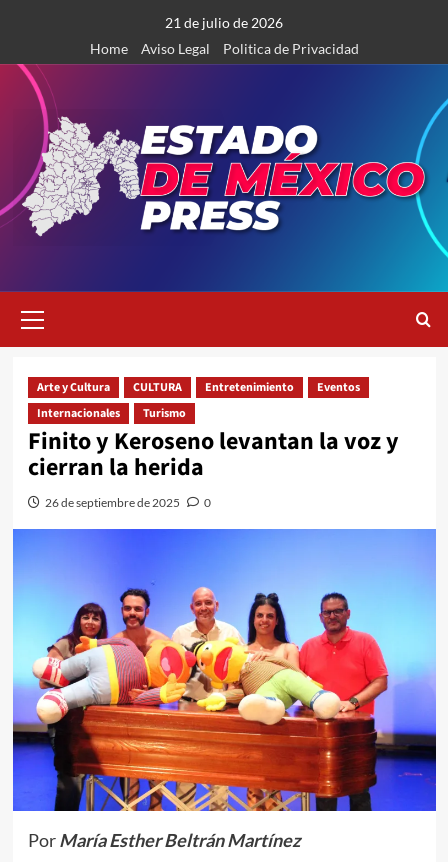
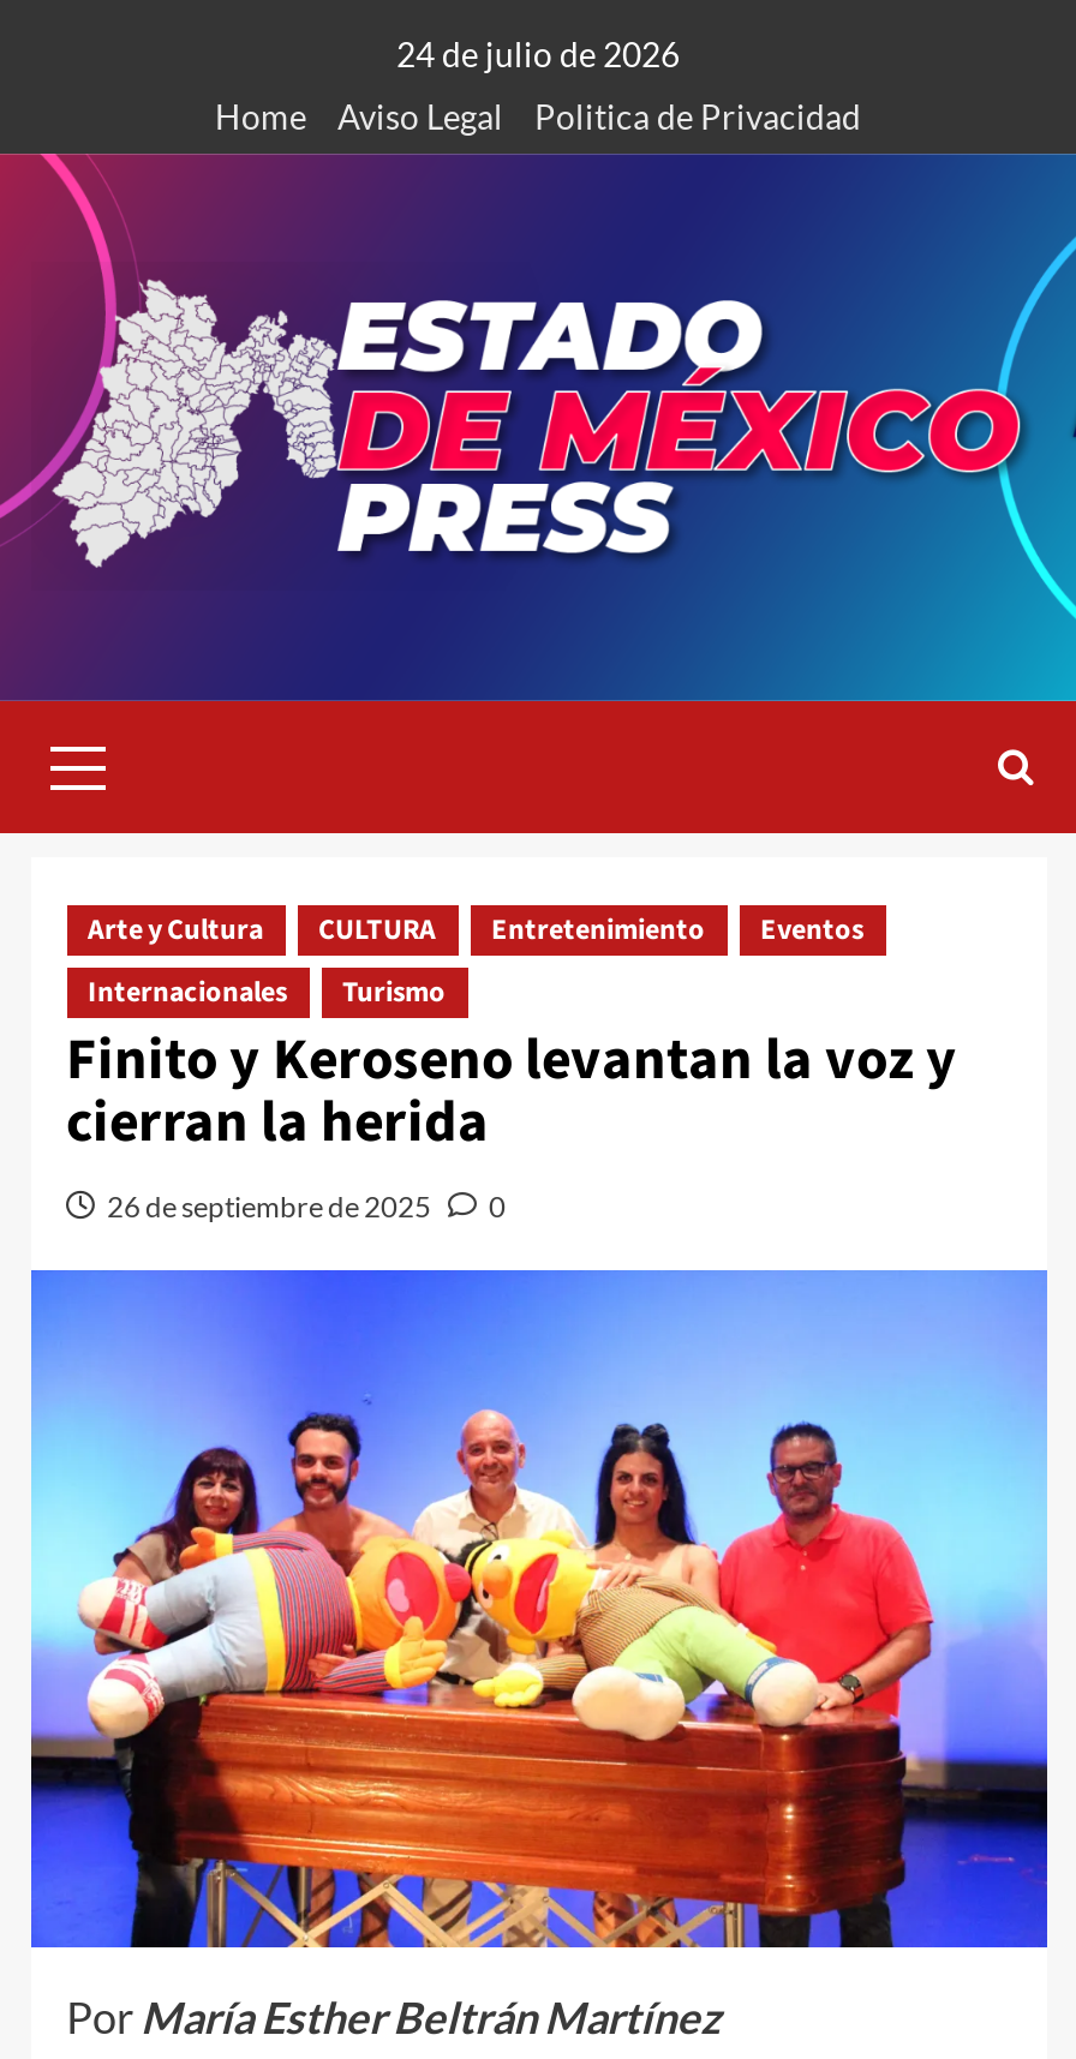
[165,14,283,31] 21 de julio de 2026 -> [396,34,680,74] 24 de julio de 2026

